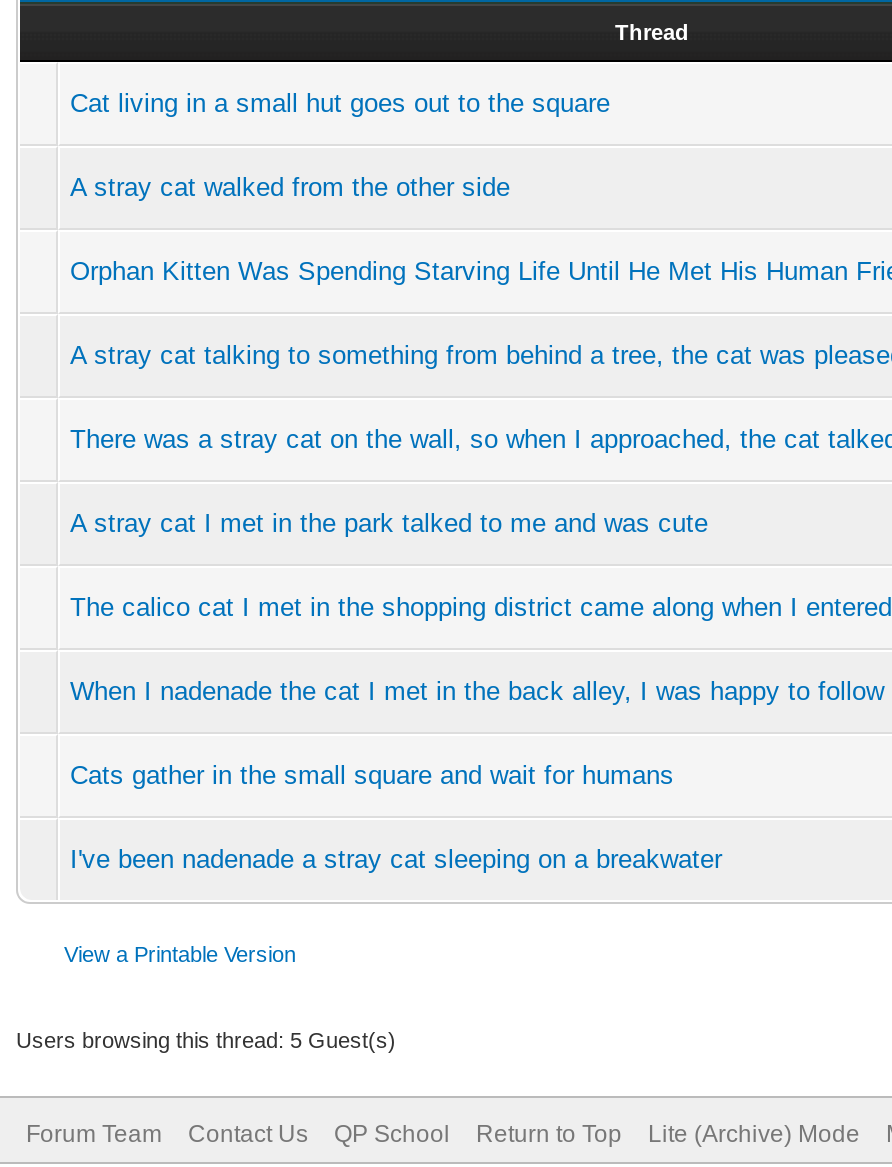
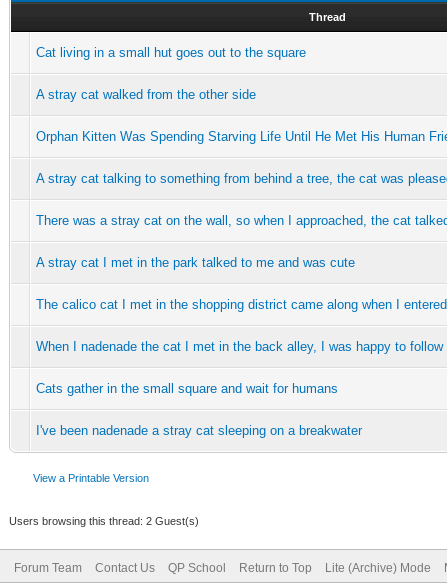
[16,1028,396,1052] Users browsing this thread: 5 Guest(s) -> [9,515,199,527] Users browsing this thread: 2 Guest(s)

